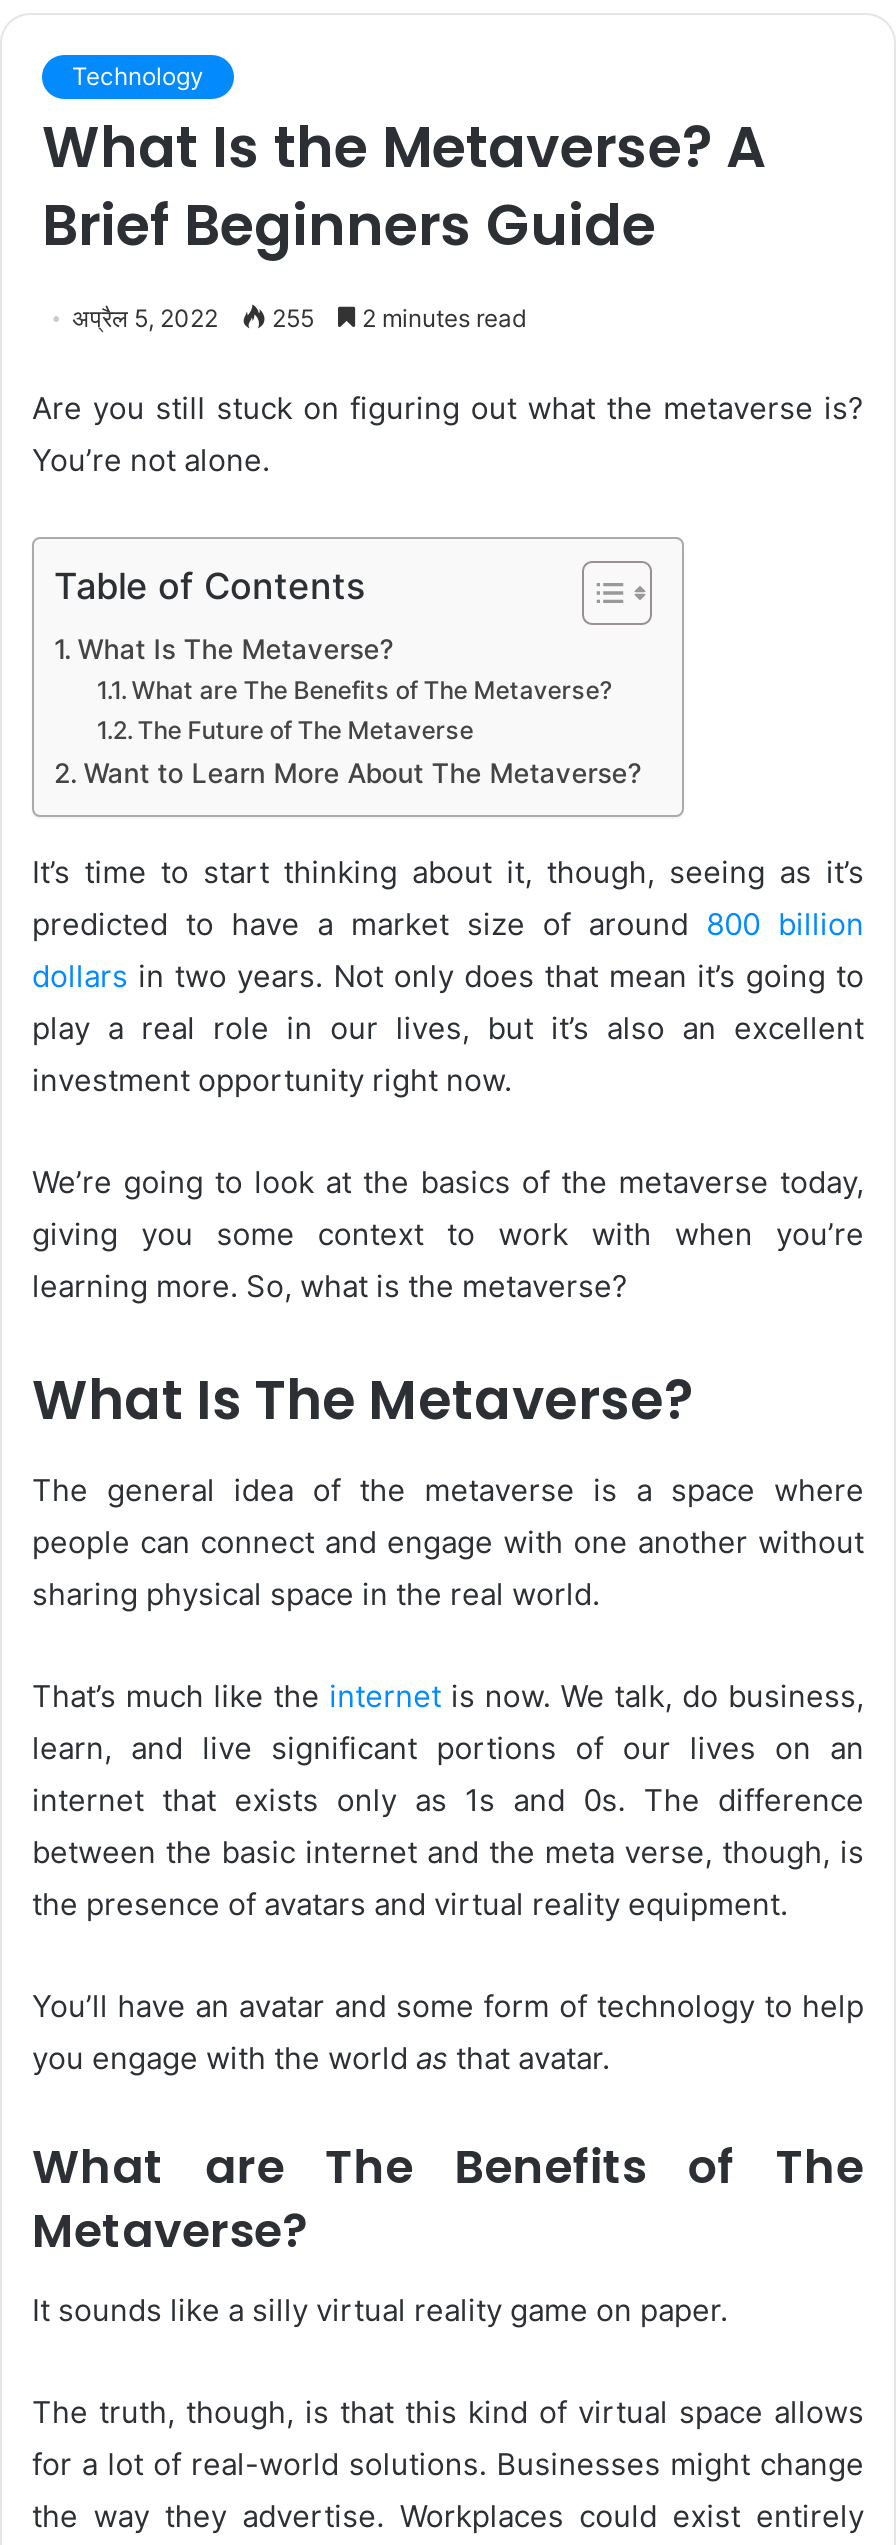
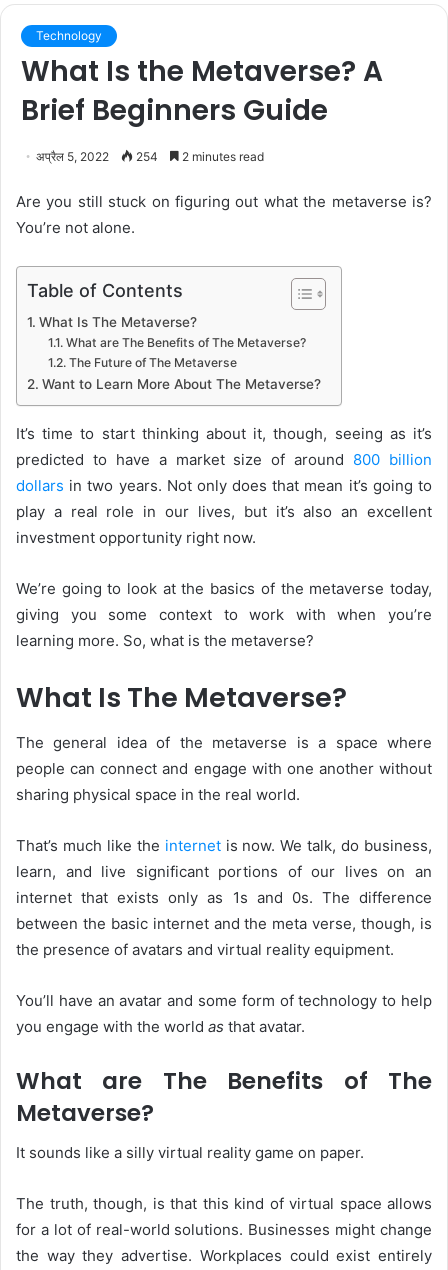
[72,303,526,333] अप्रैल 5, 2022 255 2 minutes read -> [36,149,264,164] अप्रैल 5, 2022 254 2 minutes read

